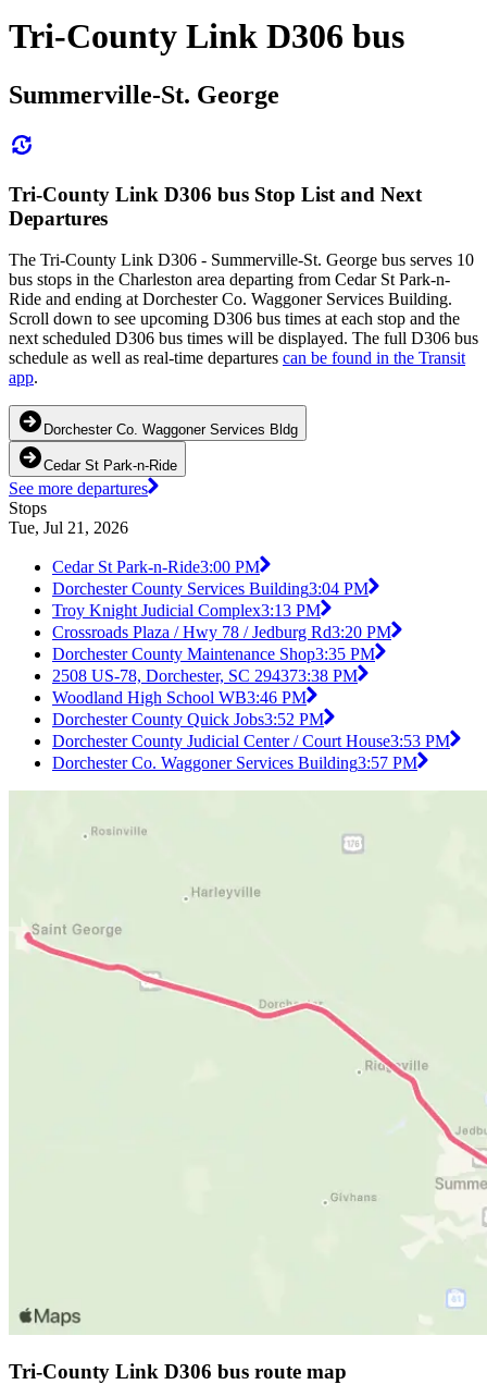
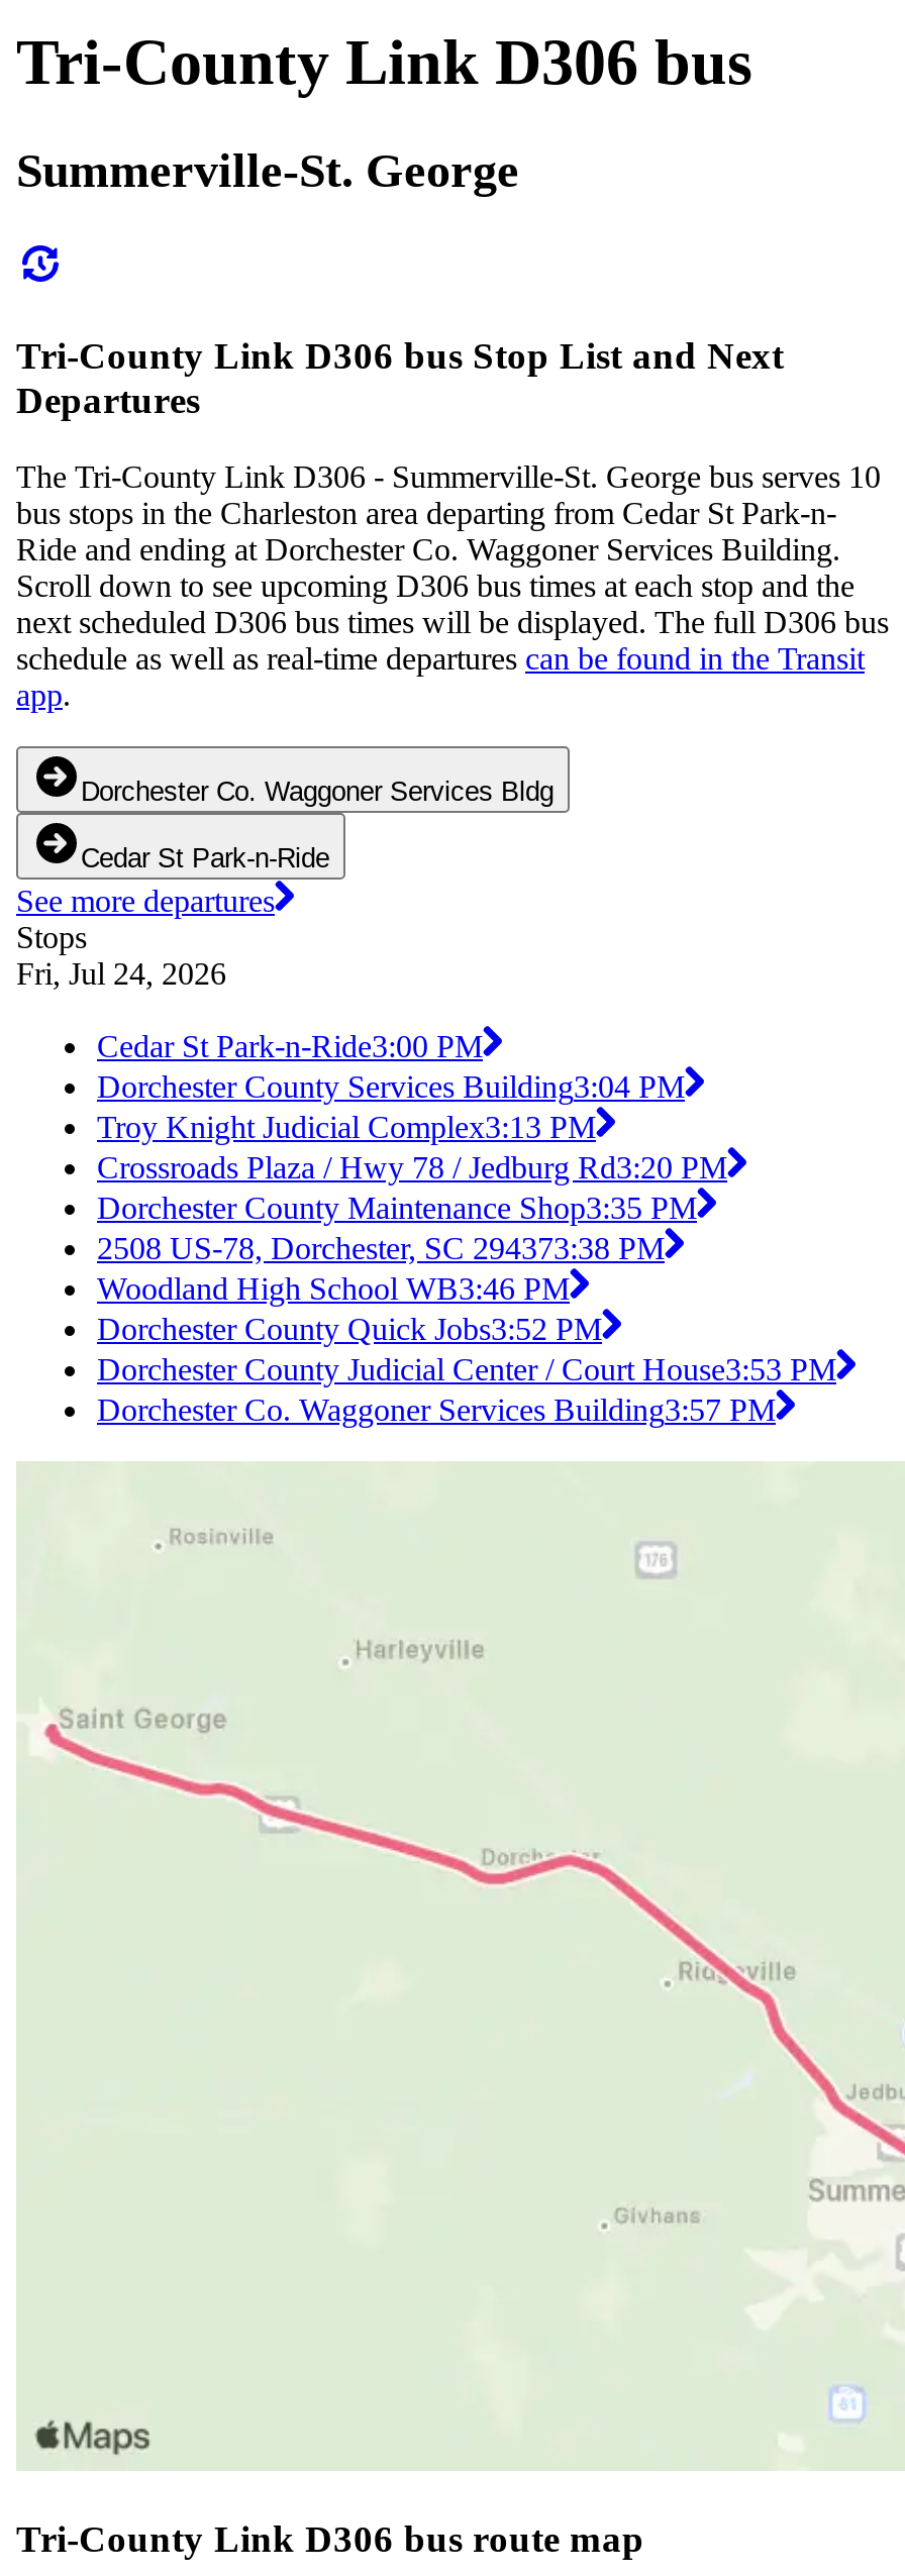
[9,519,128,537] Tue, Jul 21, 2026 -> [16,957,226,991] Fri, Jul 24, 2026

